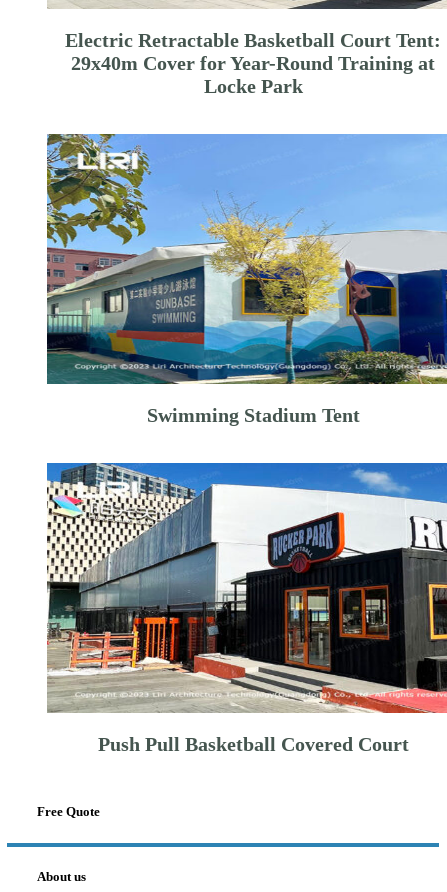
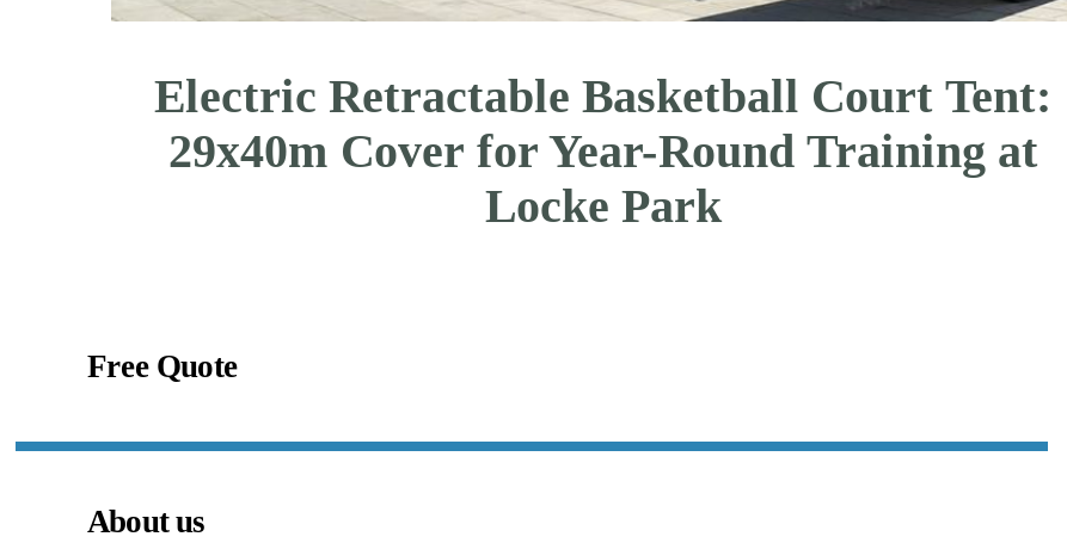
[46,133,444,426] [image] | Swimming Stadium Tent -> none
[46,462,444,755] [image] | Push Pull Basketball Covered Court -> none

